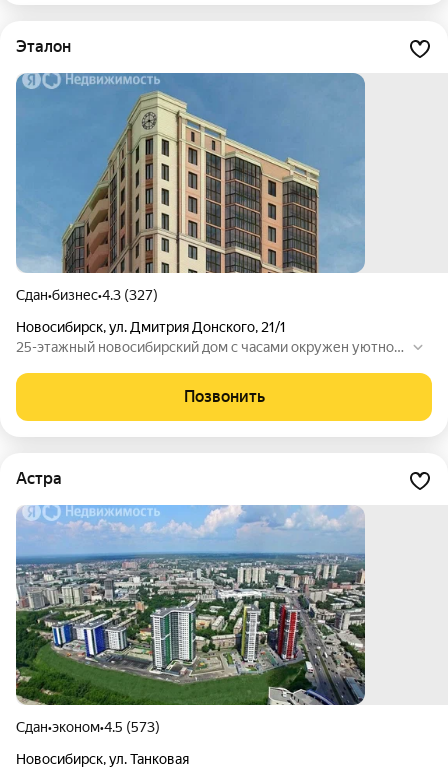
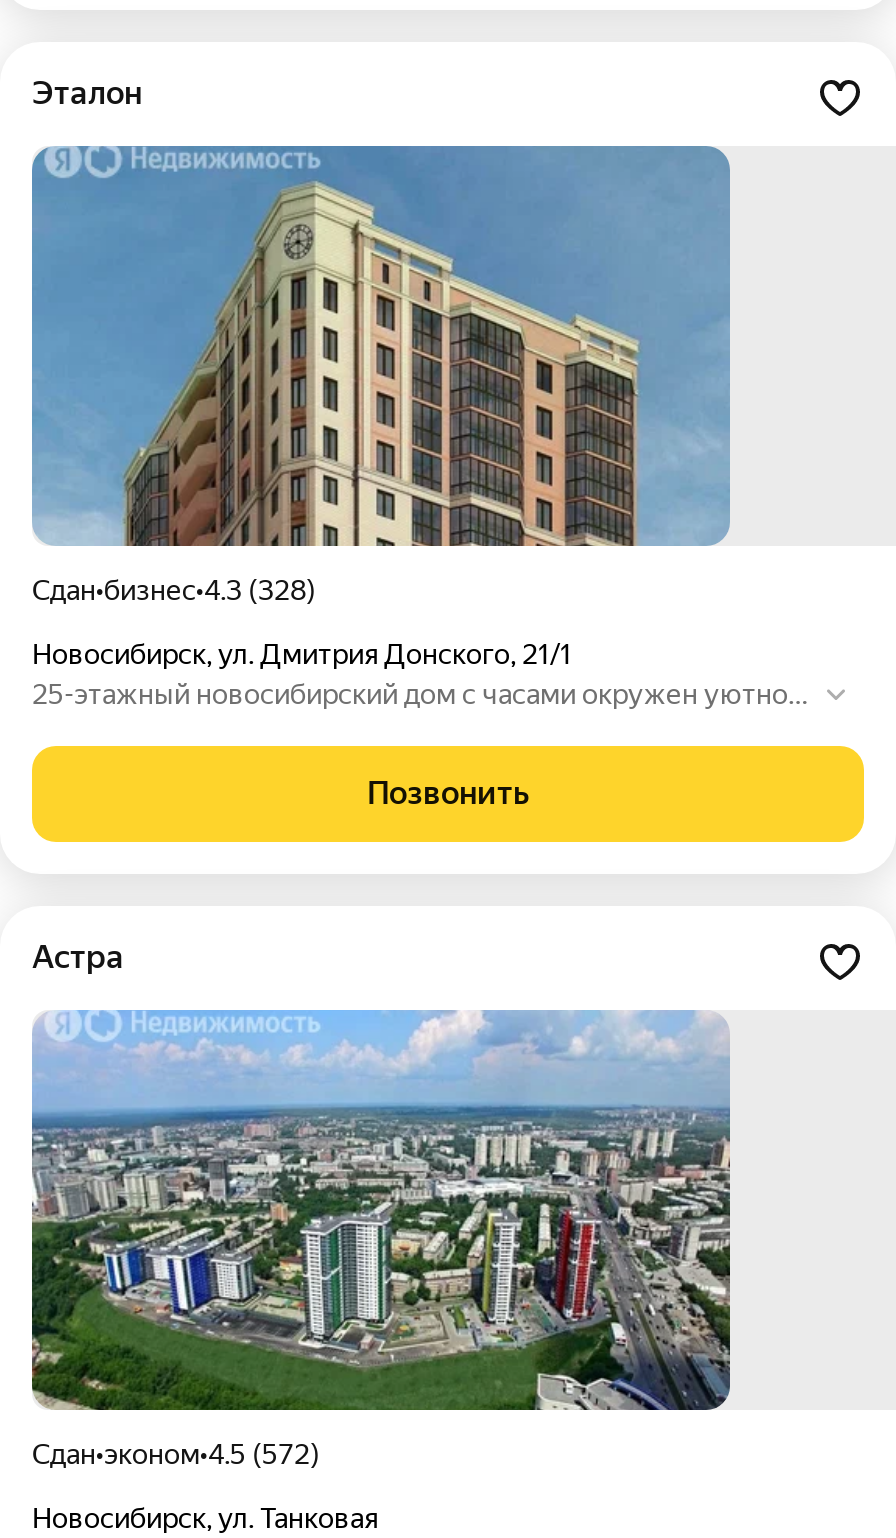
[25,287,158,303] Сдан•бизнес•4.3 (327) -> [50,574,316,606] Сдан•бизнес•4.3 (328)
[25,719,160,735] Сдан•эконом•4.5 (573) -> [50,1438,320,1470] Сдан•эконом•4.5 (572)

